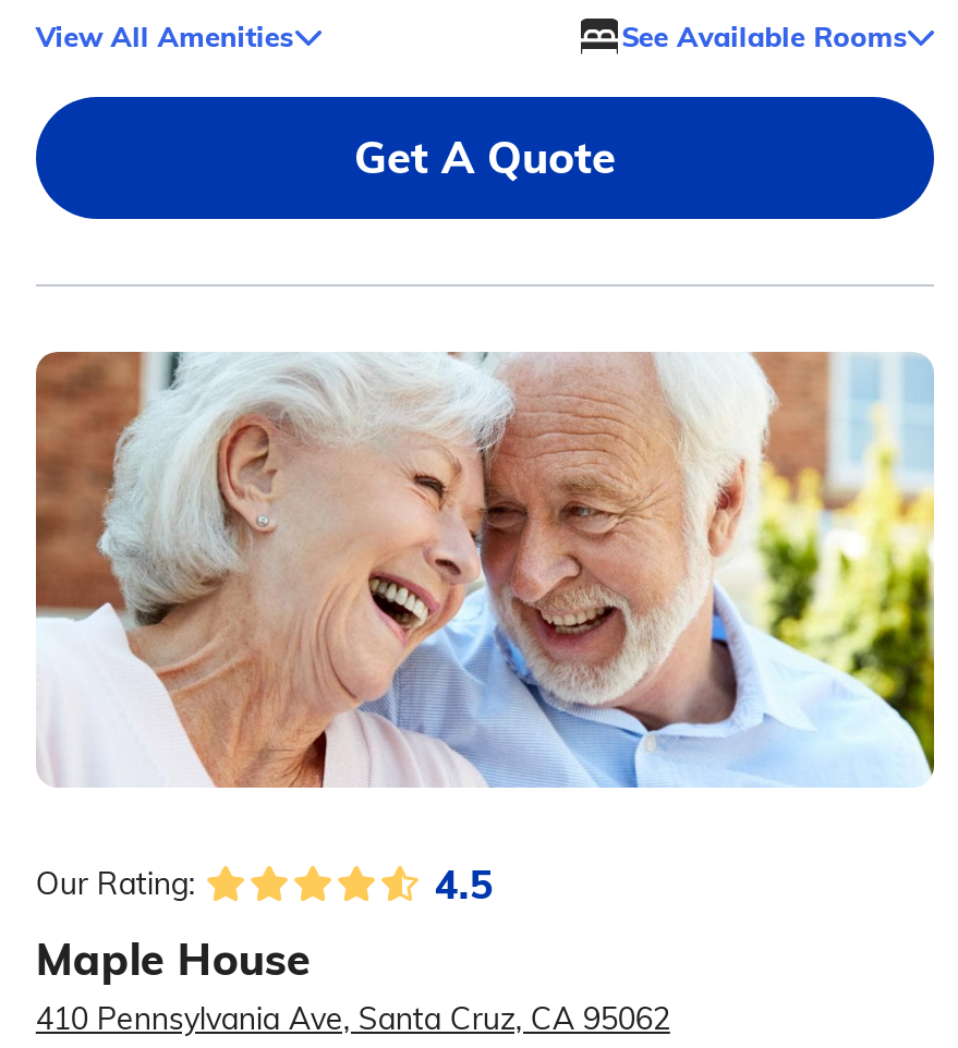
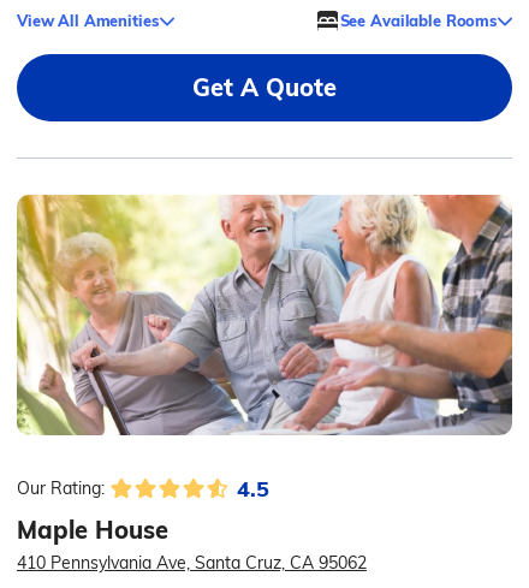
[34,350,936,788] [image] -> [16,194,513,436] [image]

